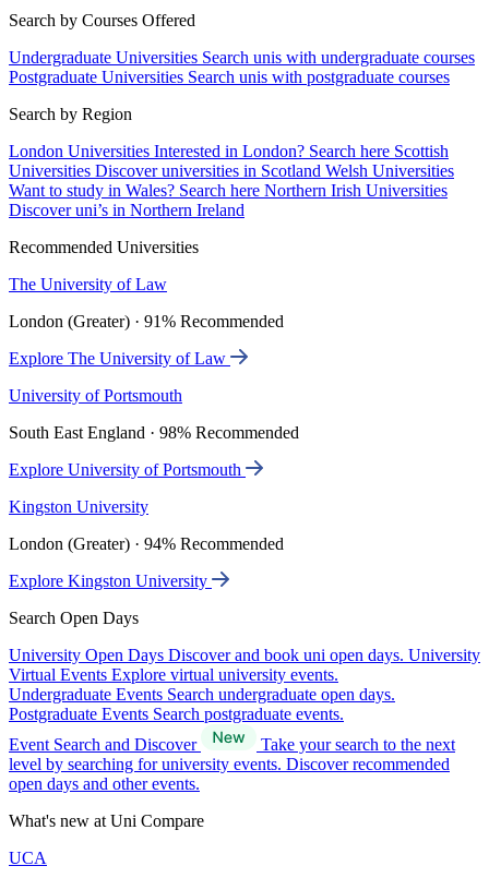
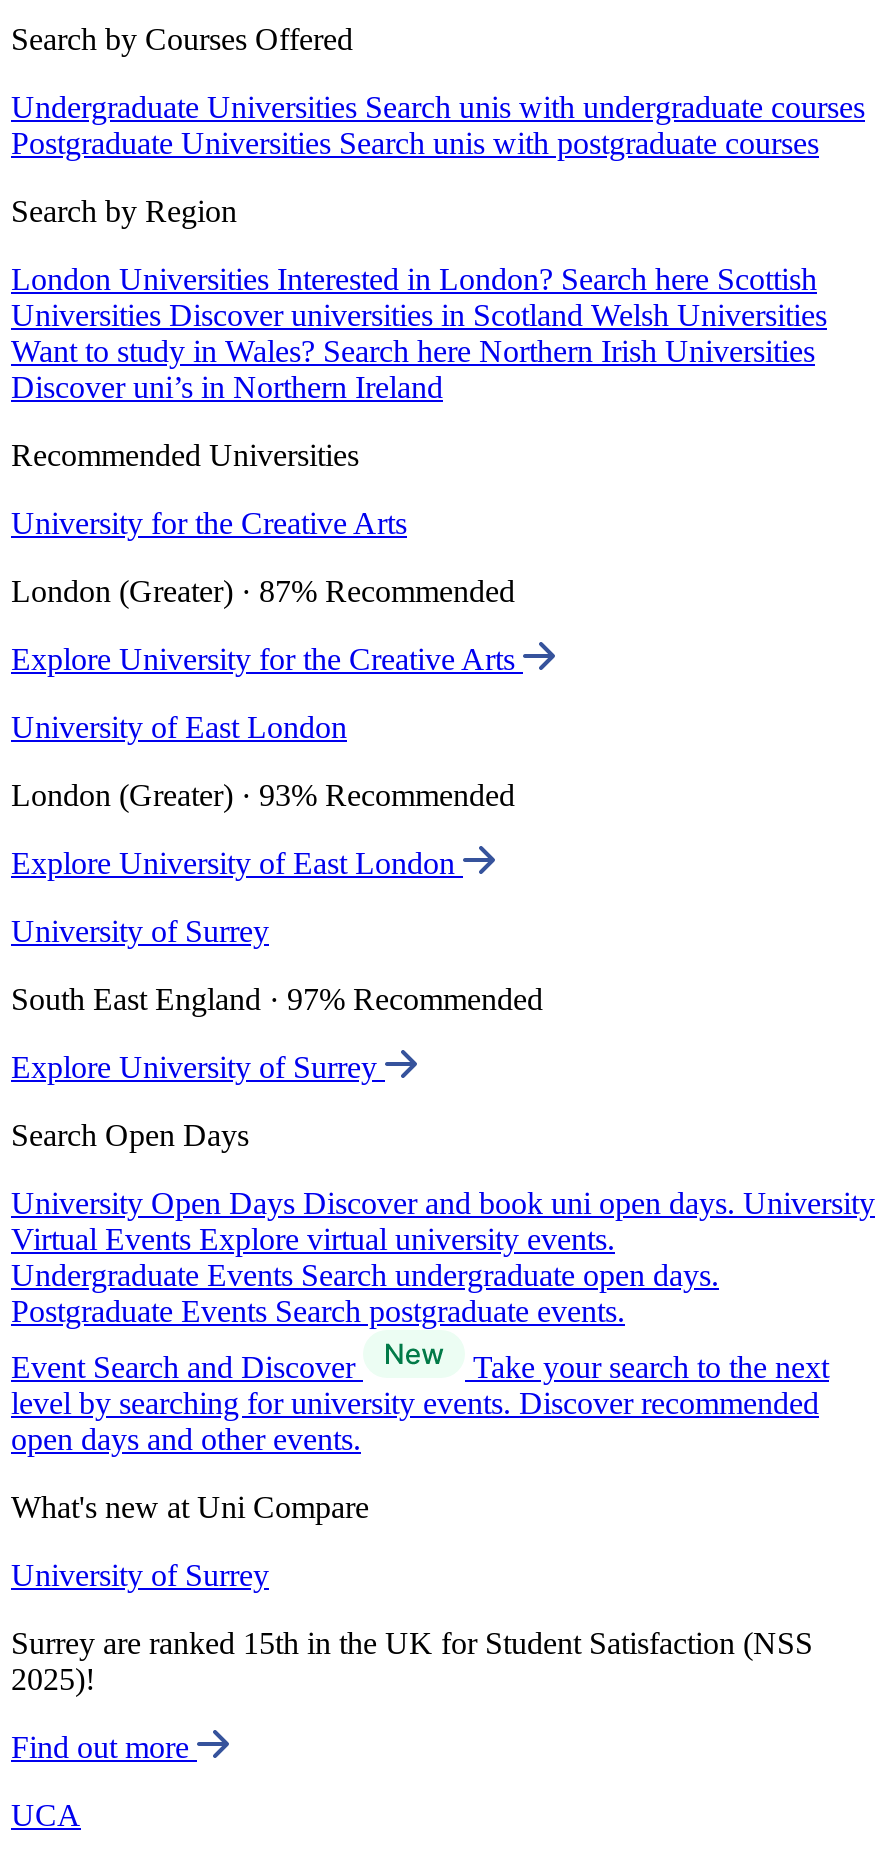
[9,275,167,294] The University of Law -> [11,506,407,540] University for the Creative Arts
[9,312,284,331] London (Greater) · 91% Recommended -> [11,574,515,608] London (Greater) · 87% Recommended
[9,349,230,368] Explore The University of Law -> [11,642,523,676] Explore University for the Creative Arts
[9,386,182,405] University of Portsmouth -> [11,710,347,744] University of East London
[9,423,299,442] South East England · 98% Recommended -> [11,778,515,812] London (Greater) · 93% Recommended
[9,460,246,479] Explore University of Portsmouth -> [11,846,463,880] Explore University of East London
[9,497,148,516] Kingston University -> [11,914,269,948] University of Surrey
[9,535,284,553] London (Greater) · 94% Recommended -> [11,982,543,1016] South East England · 97% Recommended
[9,572,212,590] Explore Kingston University -> [11,1050,385,1084] Explore University of Surrey
none -> [11,1558,813,1764] University of Surrey | Surrey are ranked 15th in the UK for Student Satisfaction (NSS | 2025)! | Find out more

